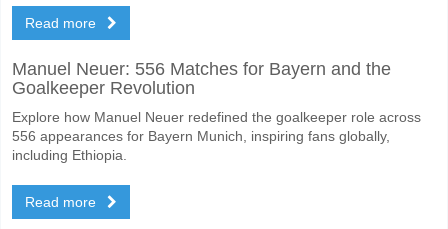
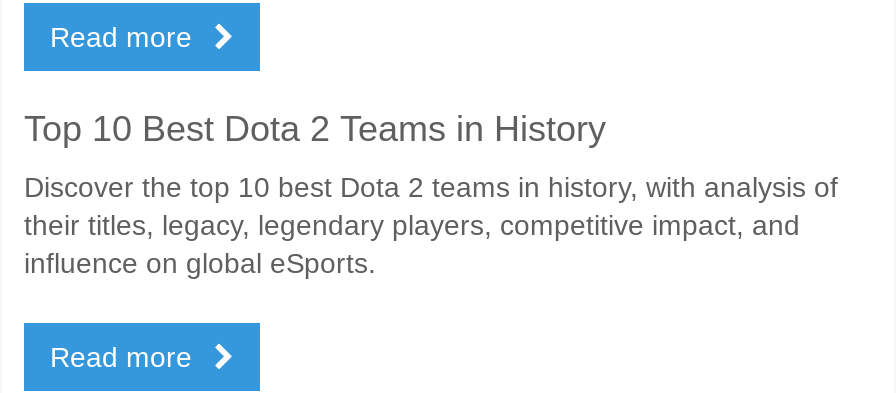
[12,59,391,98] Manuel Neuer: 556 Matches for Bayern and the | Goalkeeper Revolution -> [24,108,606,148] Top 10 Best Dota 2 Teams in History
[12,109,421,163] Explore how Manuel Neuer redefined the goalkeeper role across | 556 appearances for Bayern Munich, inspiring fans globally, | including Ethiopia. -> [24,170,838,278] Discover the top 10 best Dota 2 teams in history, with analysis of | their titles, legacy, legendary players, competitive impact, and | influence on global eSports.

